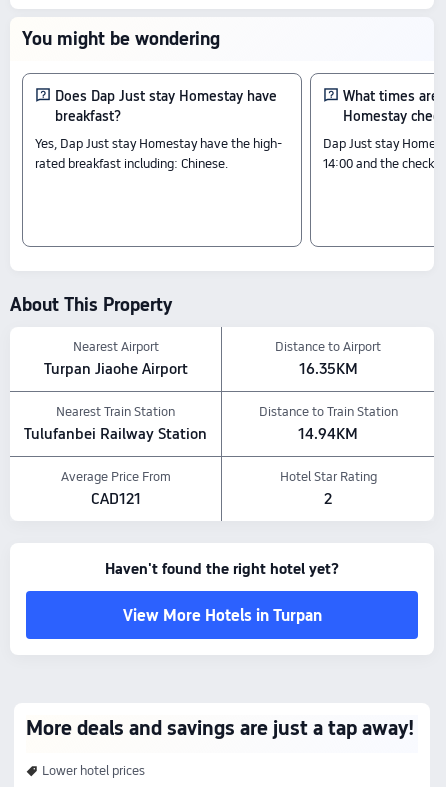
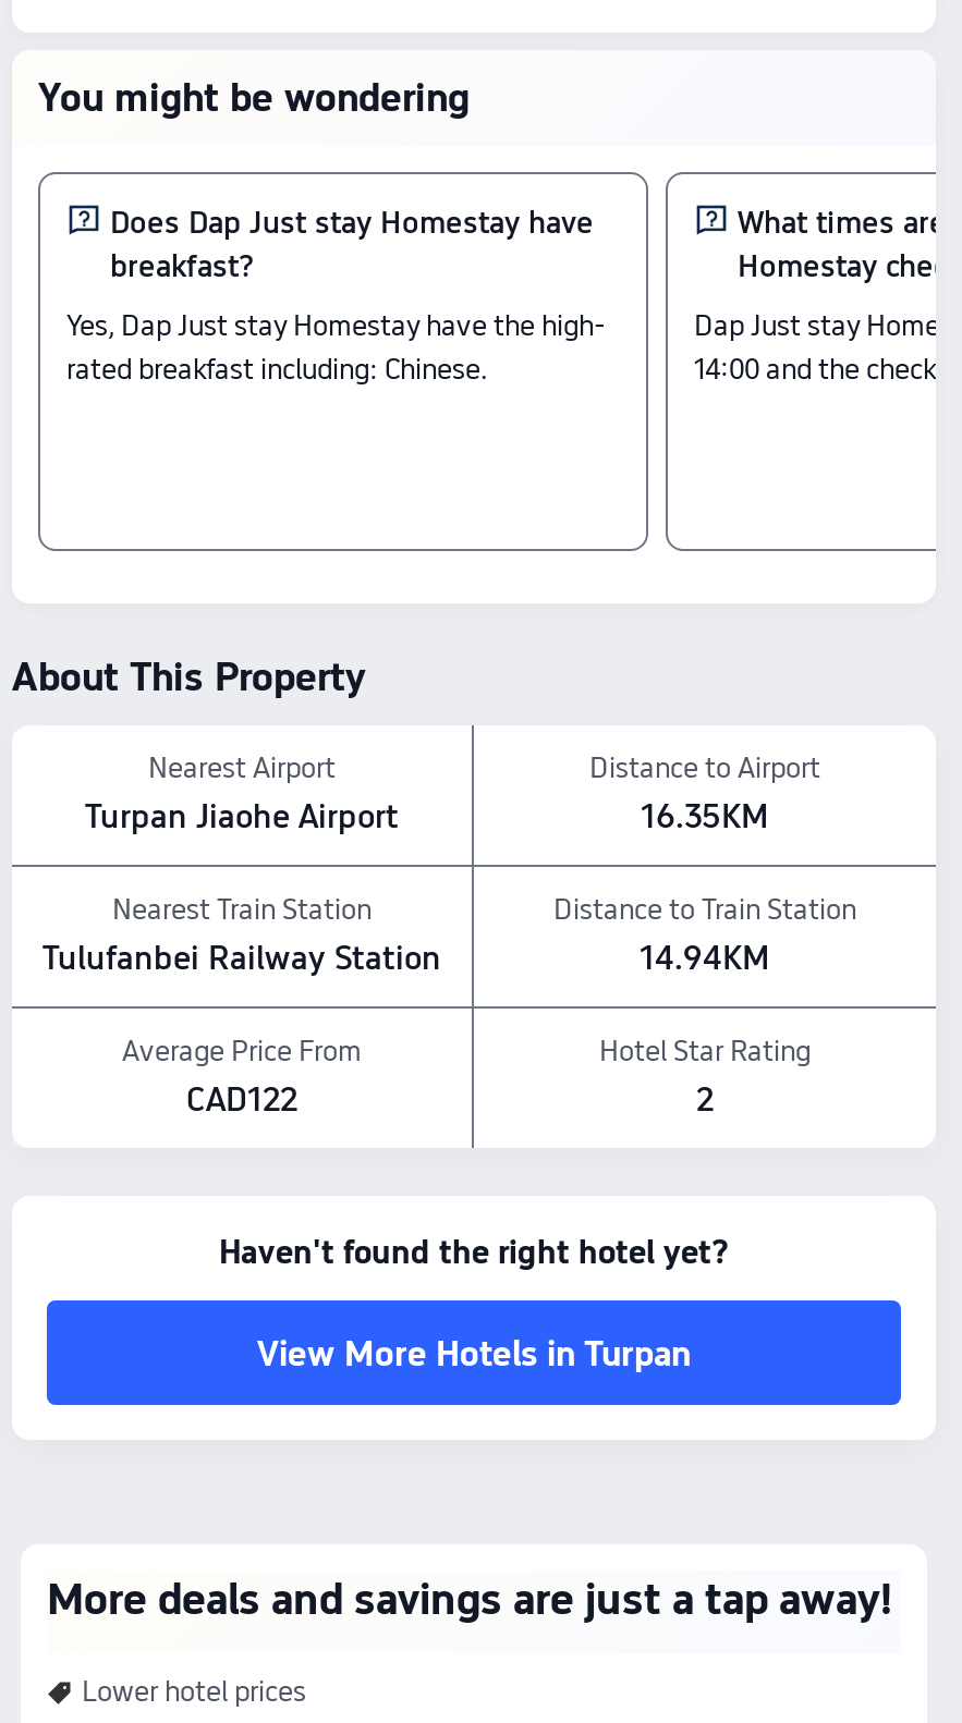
[90,490,140,508] CAD121 -> [186,1080,297,1120] CAD122

